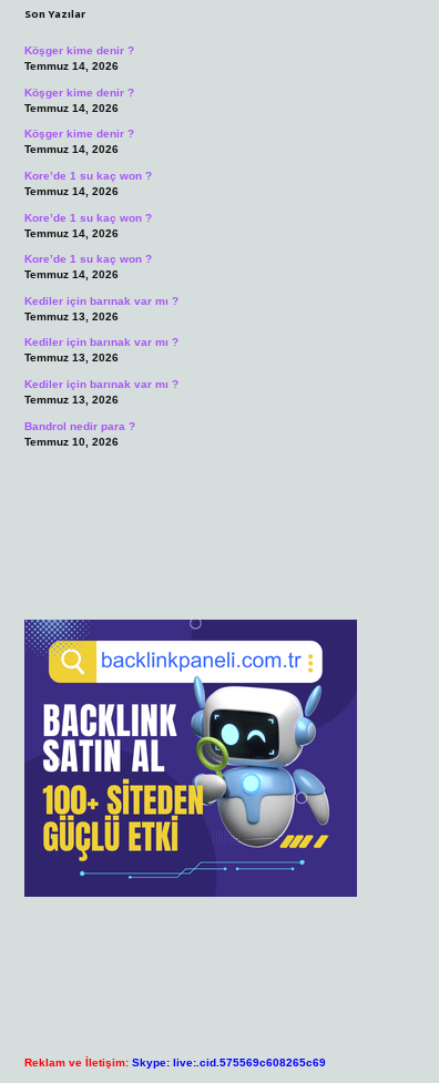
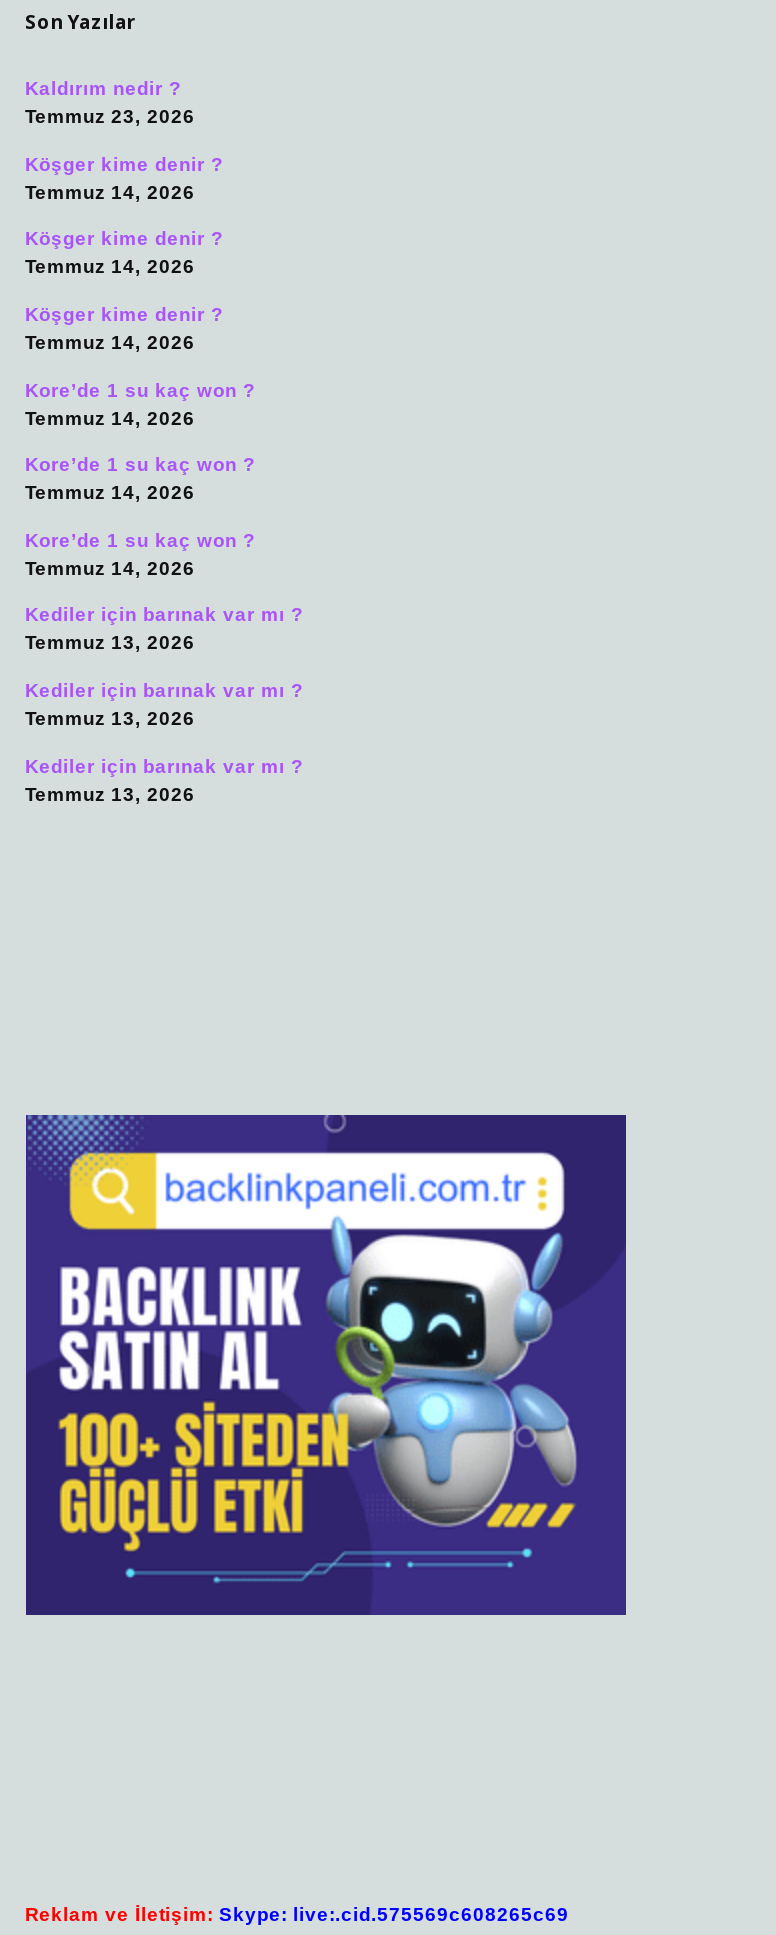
none -> [25,78,195,128] Kaldırım nedir ? | Temmuz 23, 2026
moved [24,45,178,406] -> [25,153,303,804]: Köşger kime denir ? | Temmuz 14, 2026 | Köşger kime denir ? | ... | Kediler için barınak var mı ? | Temmuz 13, 2026
[24,420,135,447] Bandrol nedir para ? | Temmuz 10, 2026 -> none

